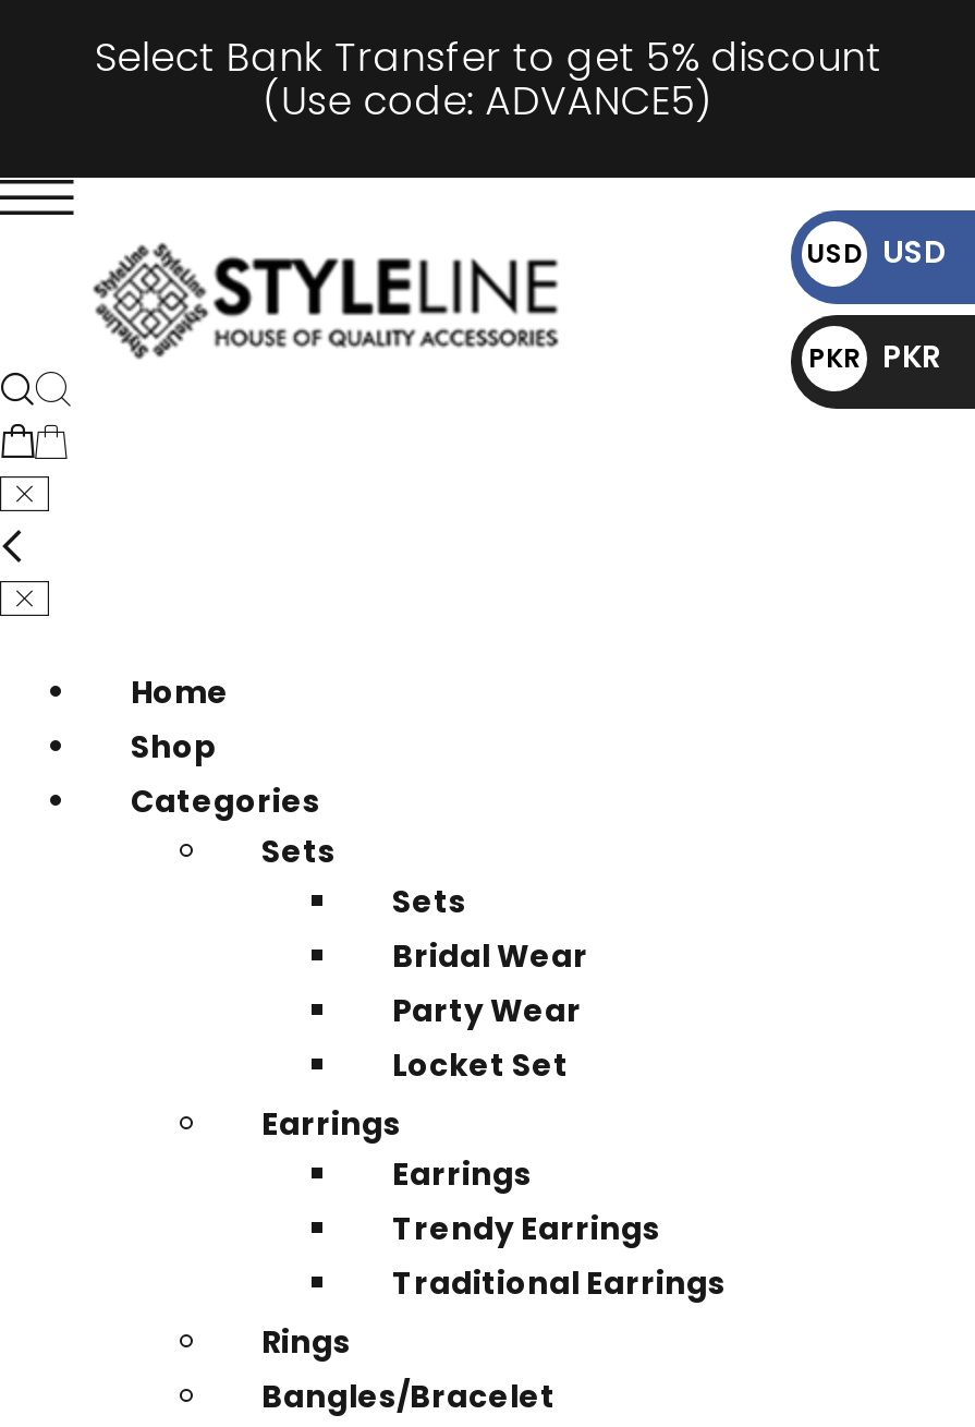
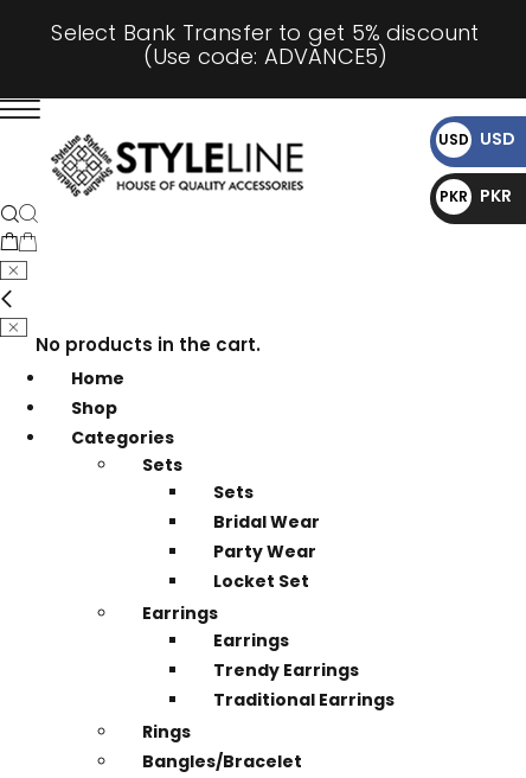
none -> [36,332,261,357] No products in the cart.

